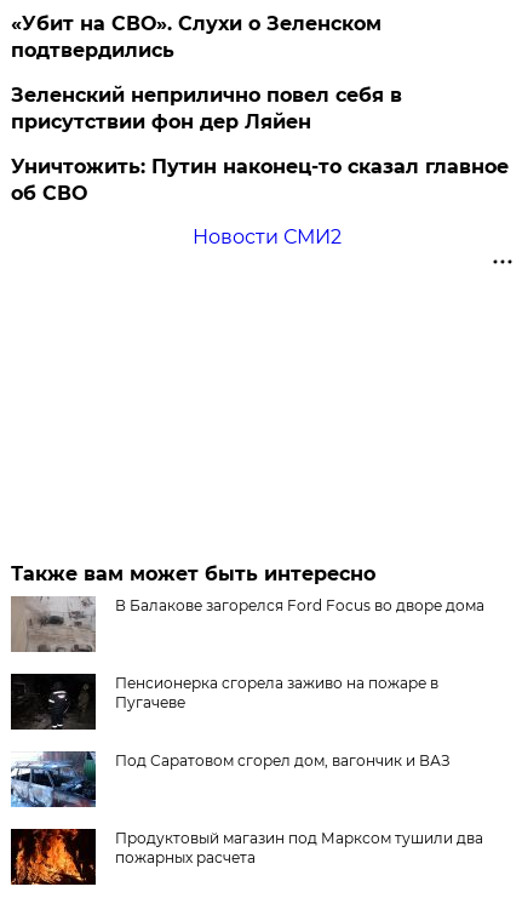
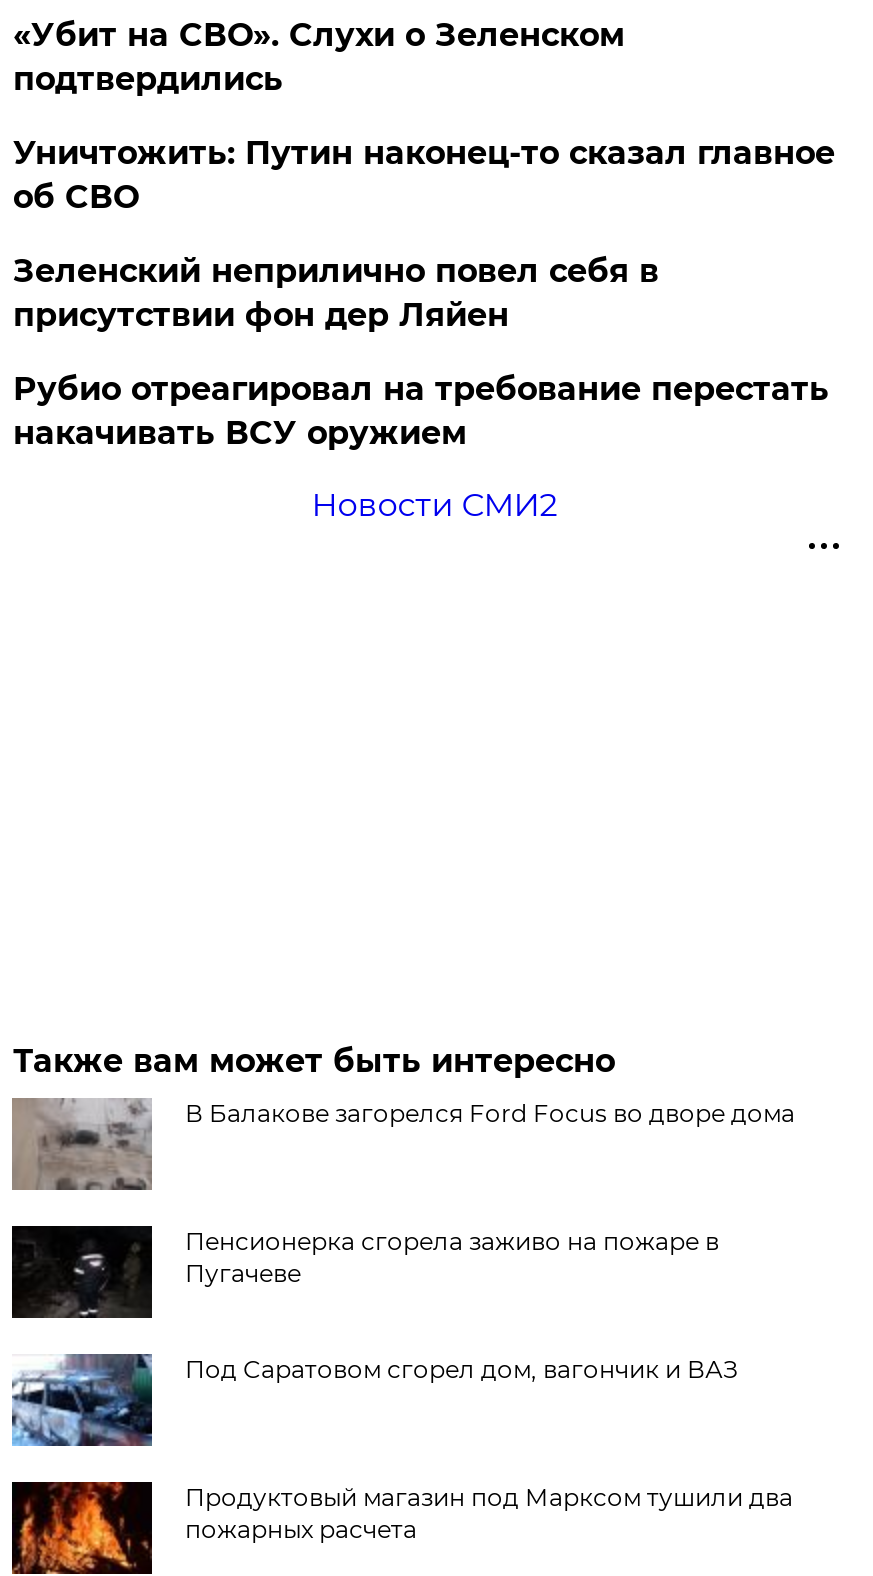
none -> [13,370,829,452] Рубио отреагировал на требование перестать | накачивать ВСУ оружием
moved [11,155,509,205] -> [13,134,835,216]: Уничтожить: Путин наконец-то сказал главное | об СВО

